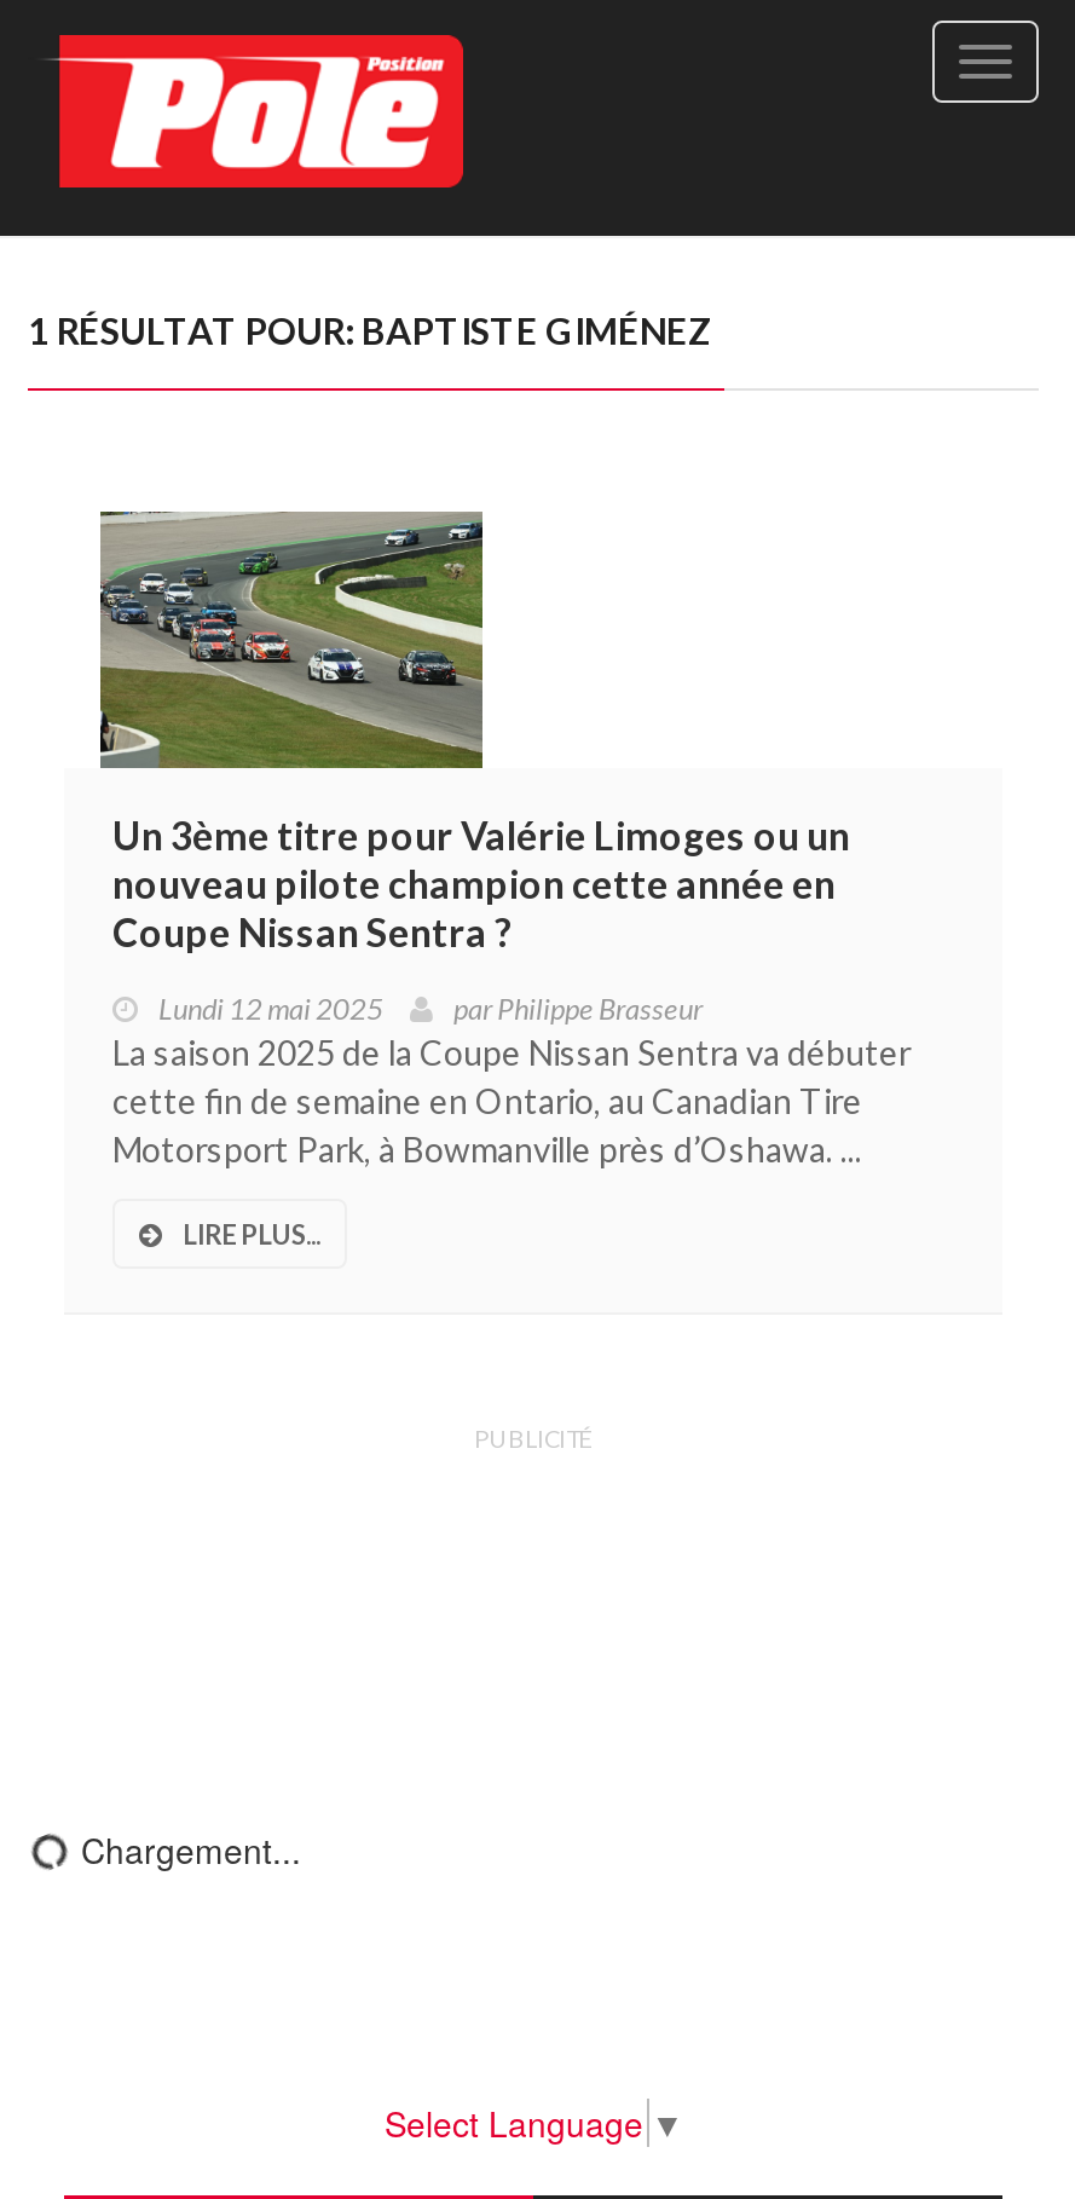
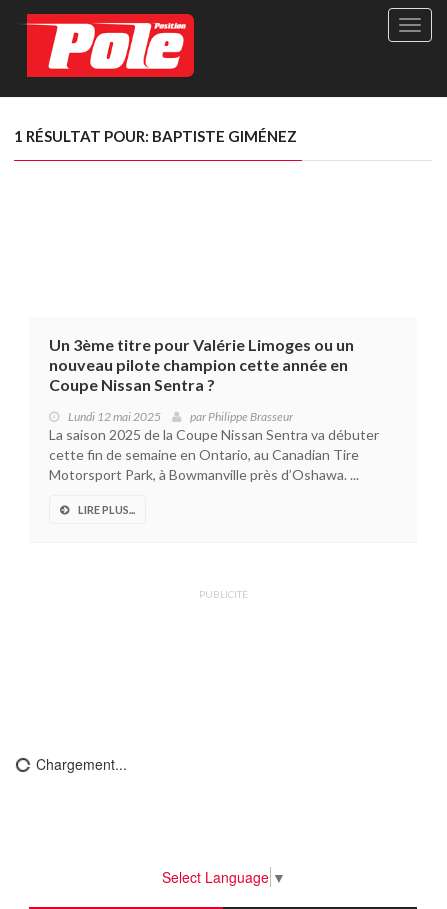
[98,509,485,770] [image] -> none

